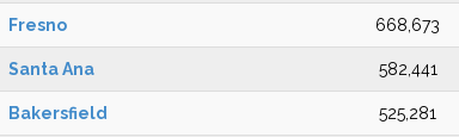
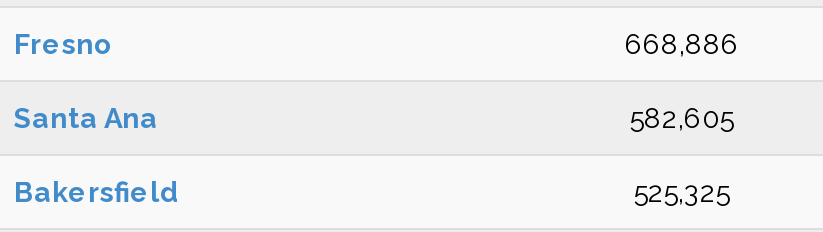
[375,15,440,35] 668,673 -> [625,28,739,60] 668,886
[378,60,437,79] 582,441 -> [630,102,734,134] 582,605
[379,104,436,123] 525,281 -> [634,176,730,208] 525,325

